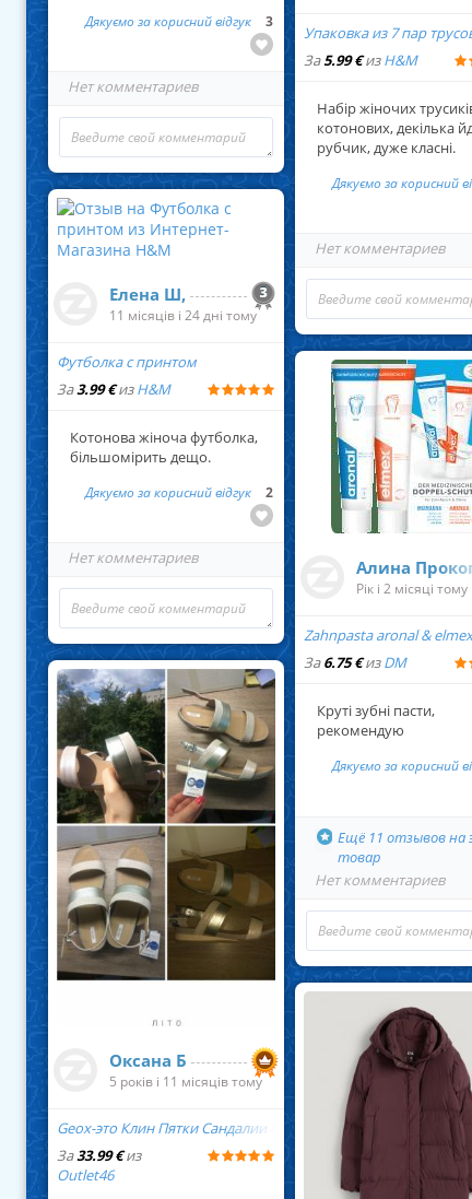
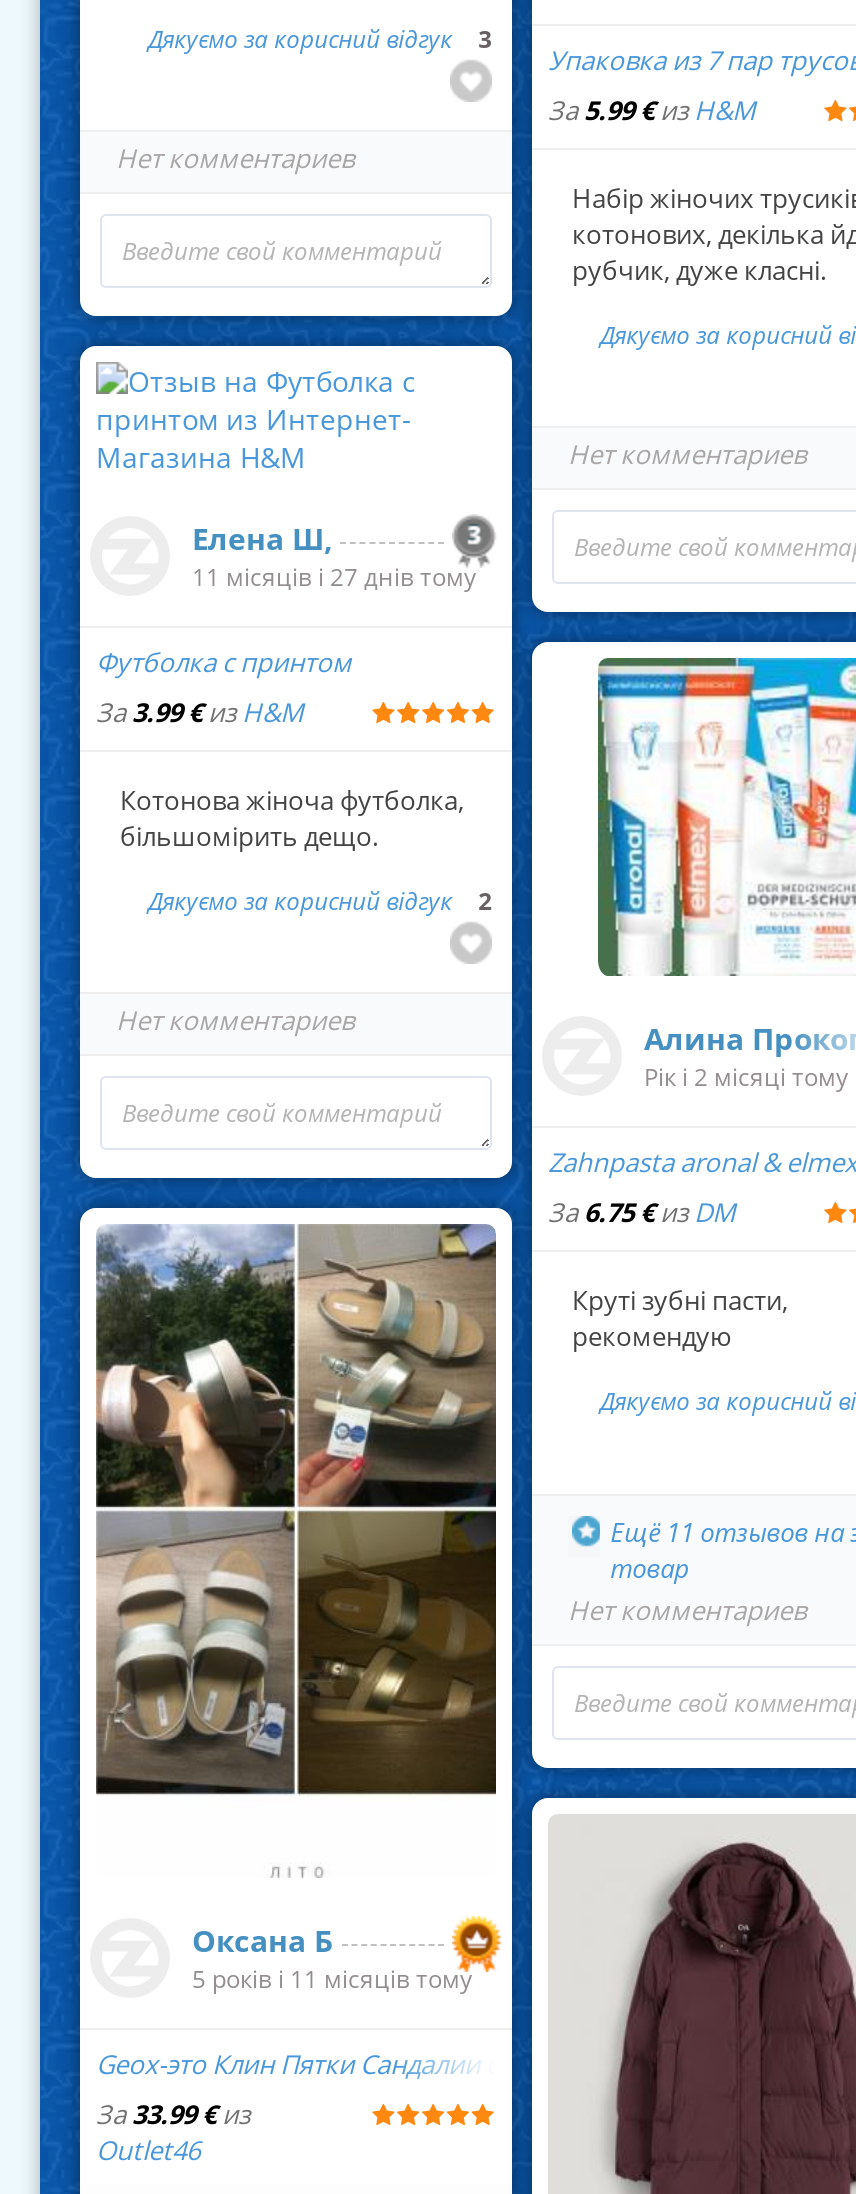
[109,306,257,325] 11 місяців і 24 дні тому -> [192,560,476,594] 11 місяців і 27 днів тому

